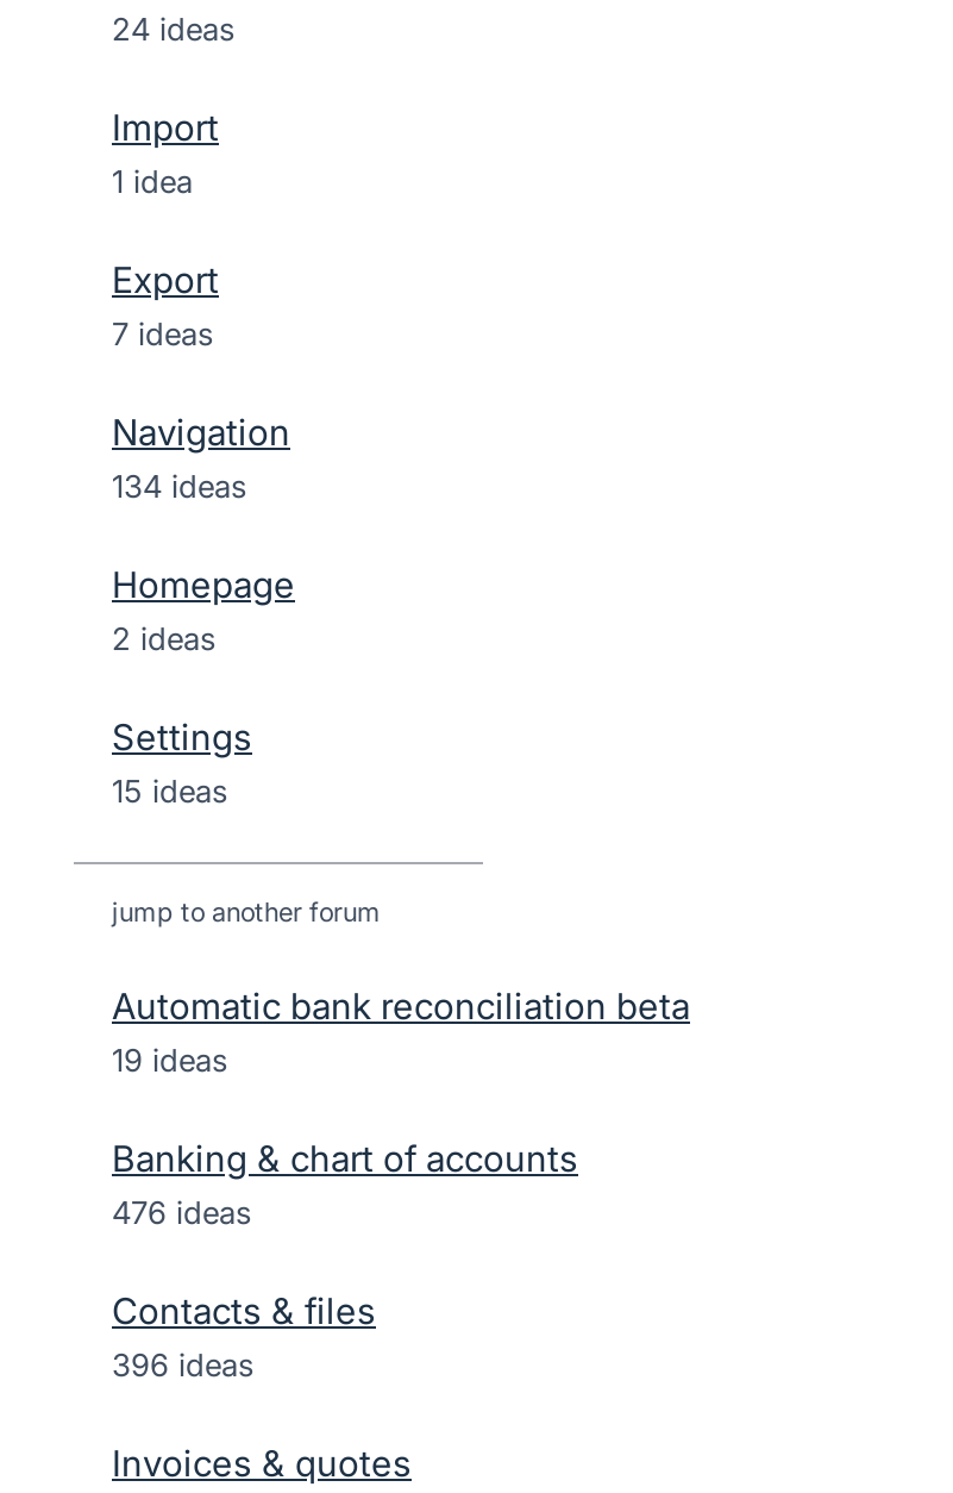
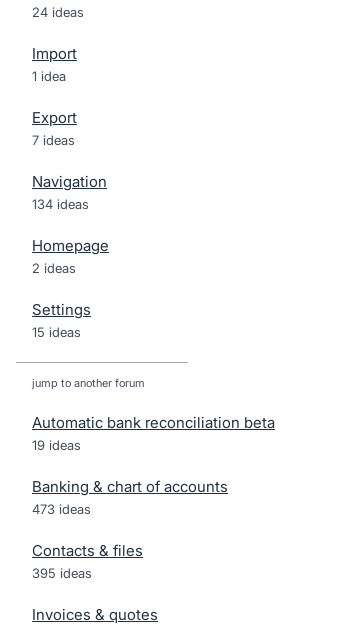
[112,1193,252,1231] 476 ideas -> [32,501,91,517] 473 ideas
[112,1345,255,1383] 396 ideas -> [32,565,92,581] 395 ideas

